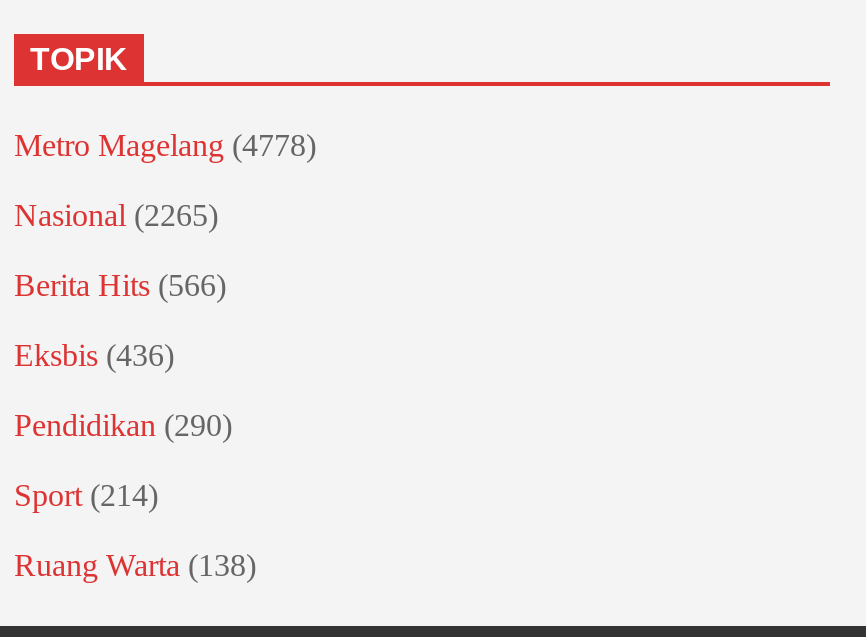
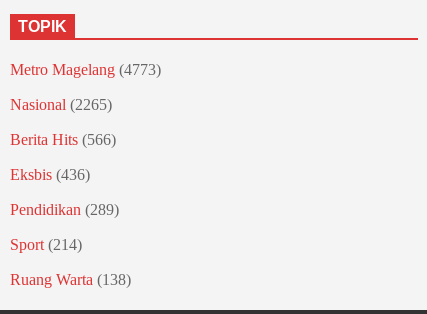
[14,128,316,162] Metro Magelang (4778) -> [10,61,161,78] Metro Magelang (4773)
[14,408,232,442] Pendidikan (290) -> [10,201,119,218] Pendidikan (289)

